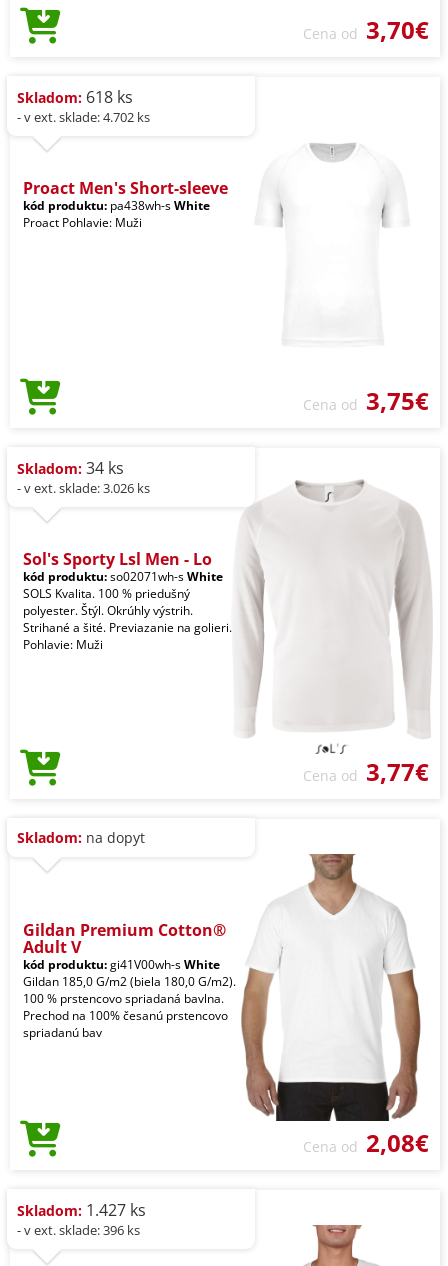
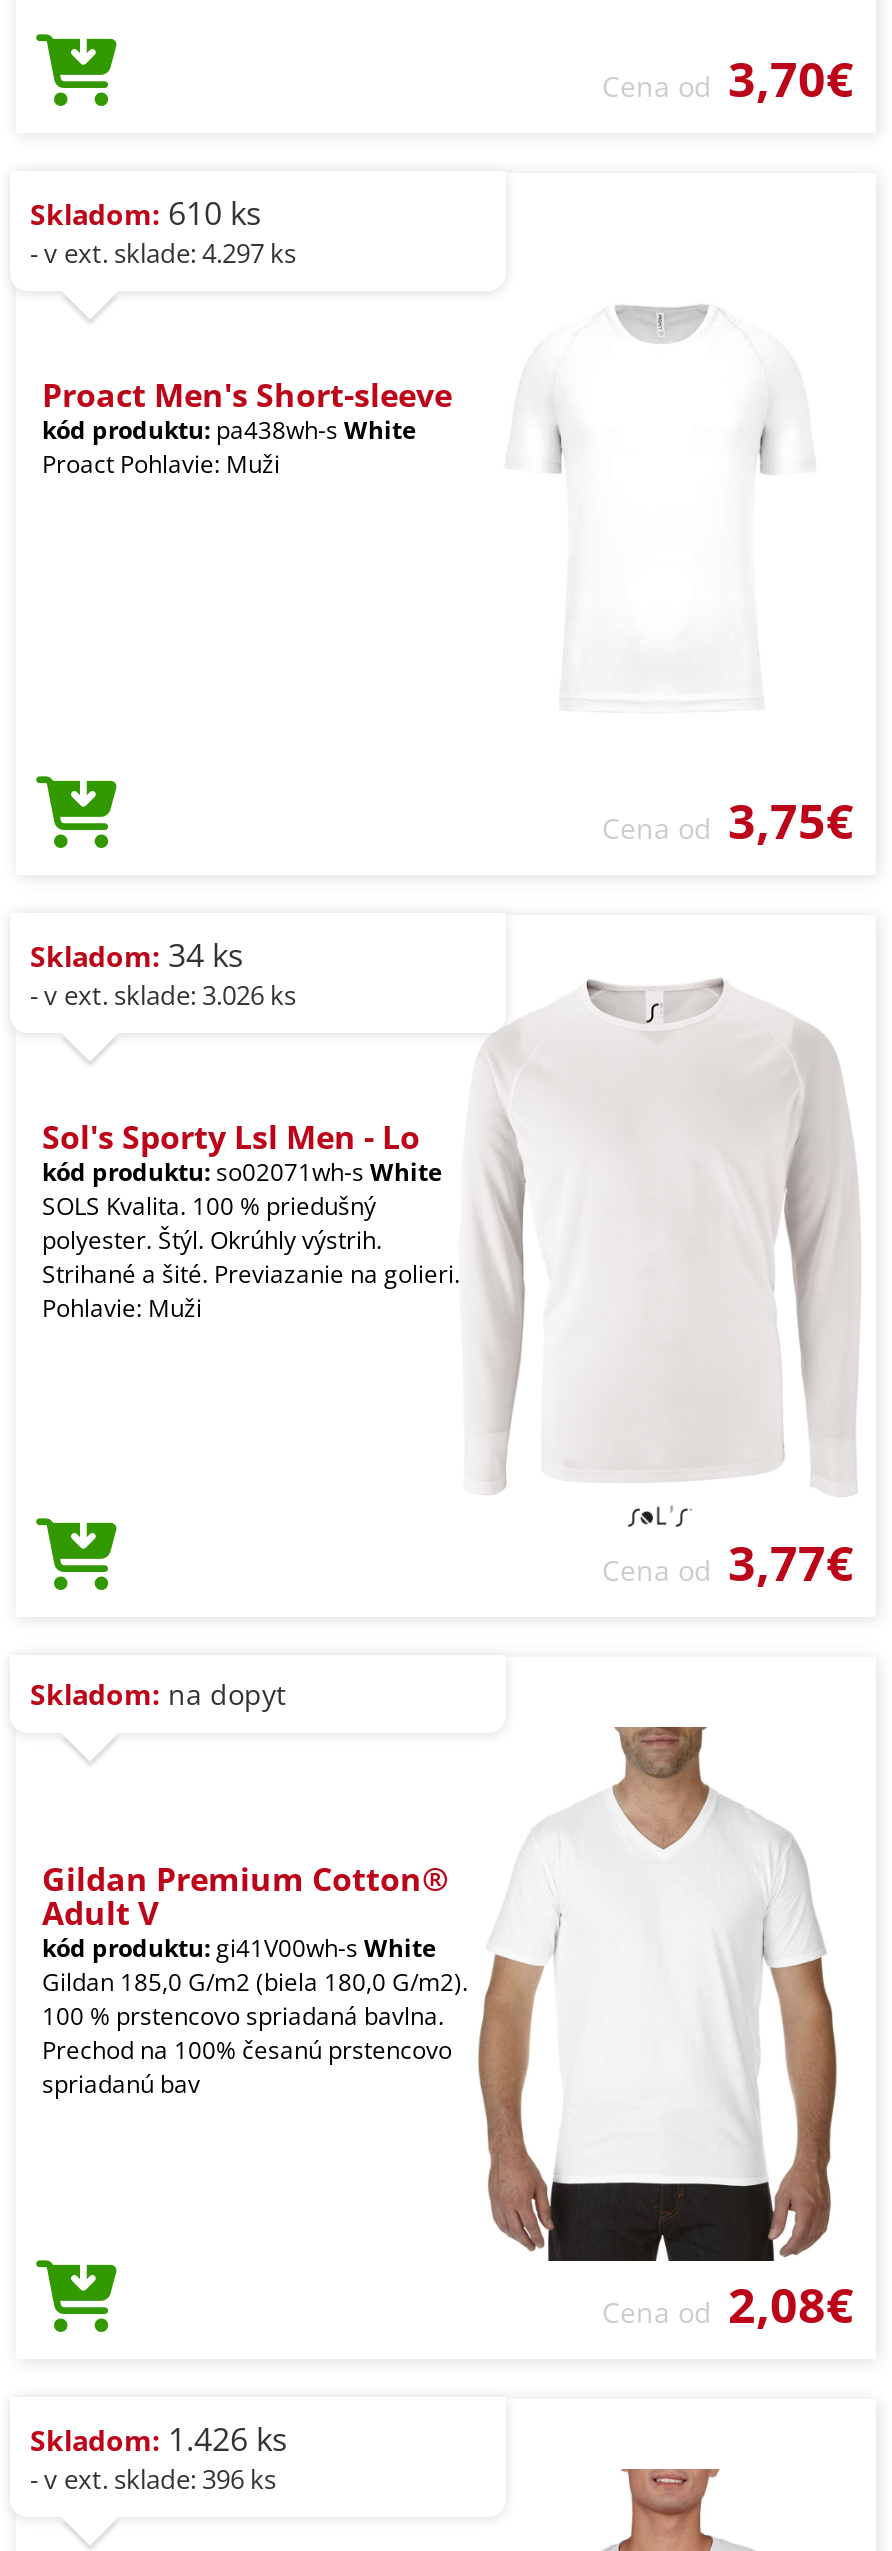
[17,86,133,108] Skladom: 618 ks -> [30,191,262,235] Skladom: 610 ks
[17,108,150,126] - v ext. sklade: 4.702 ks -> [30,235,296,271] - v ext. sklade: 4.297 ks
[17,1199,146,1221] Skladom: 1.427 ks -> [30,2417,288,2461] Skladom: 1.426 ks

